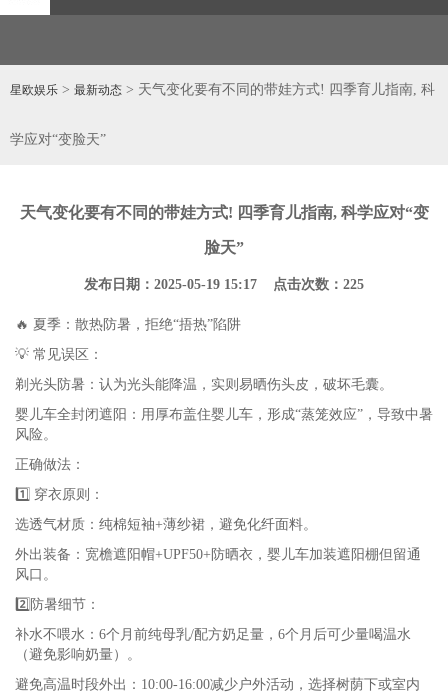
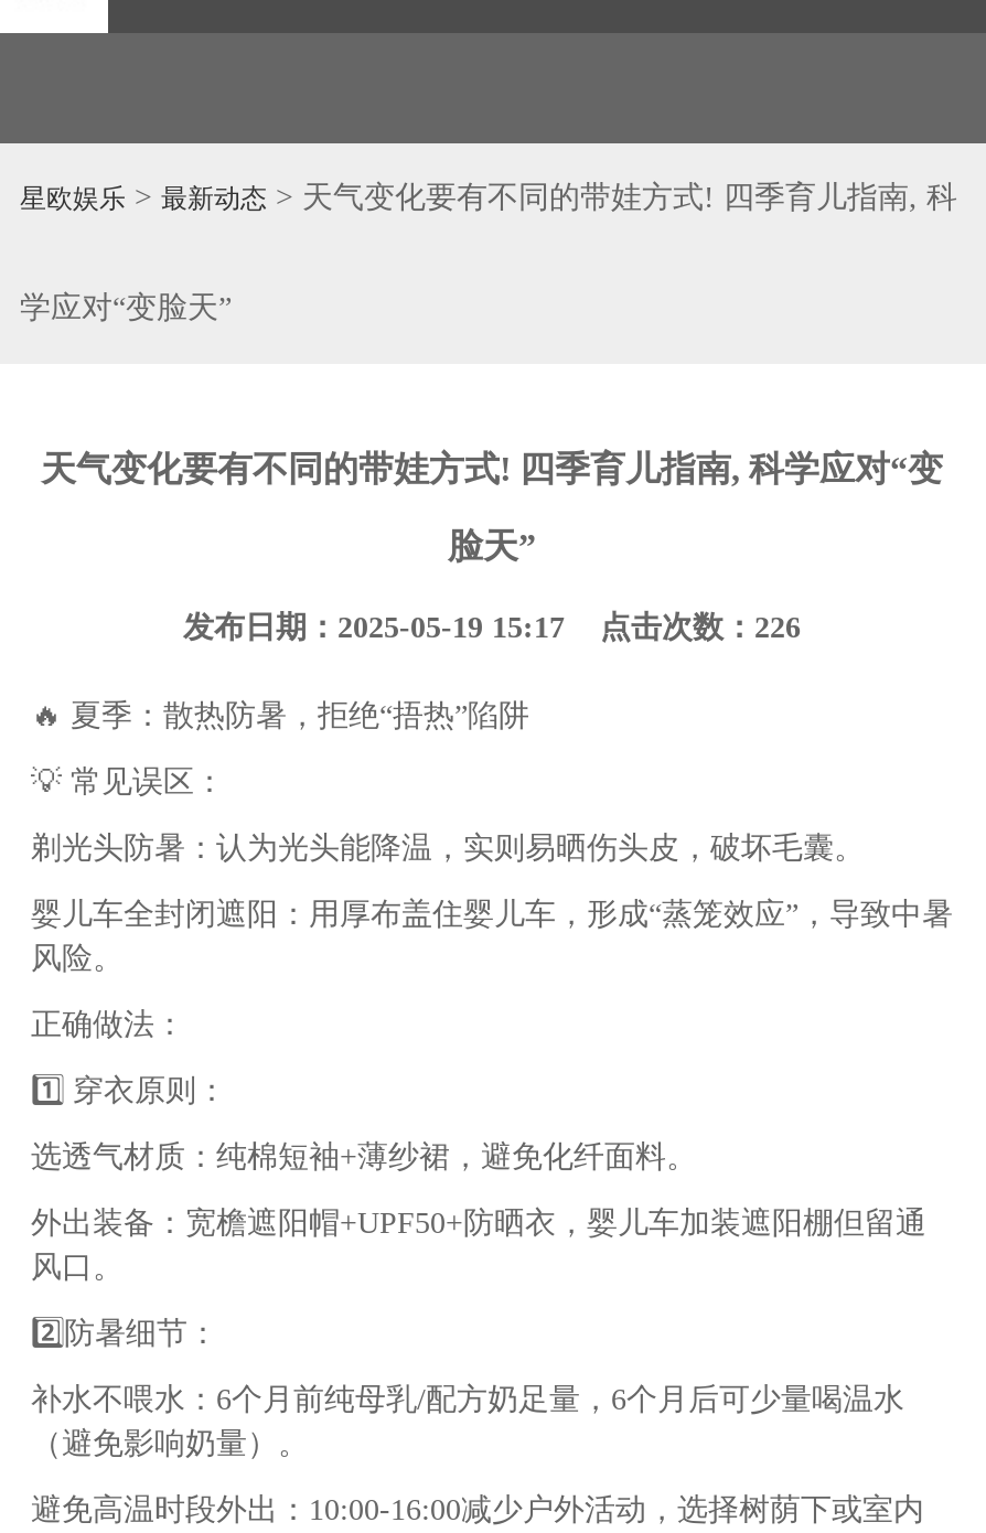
[84,277,364,292] 发布日期：2025-05-19 15:17 点击次数：225 -> [183,611,801,644] 发布日期：2025-05-19 15:17 点击次数：226

